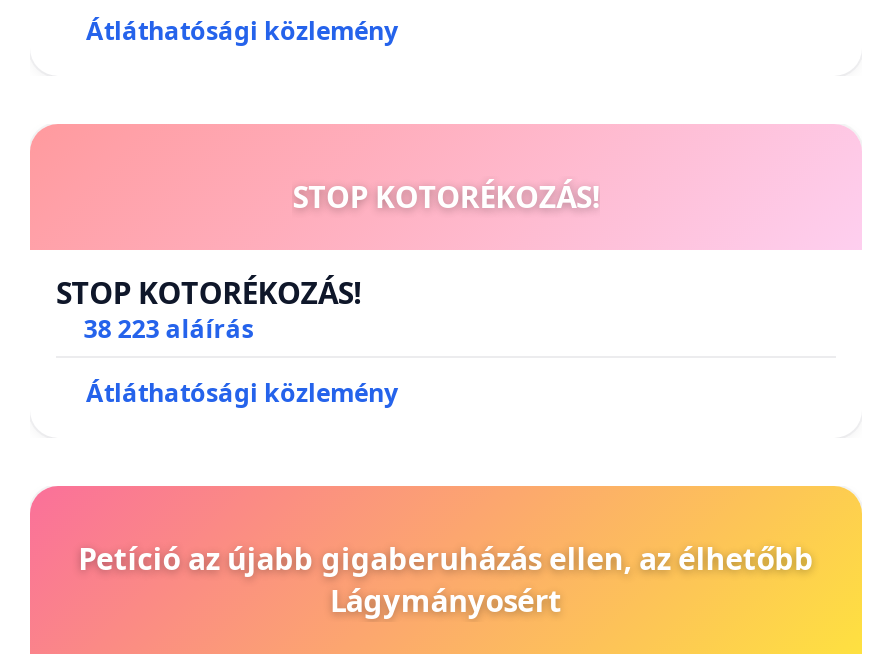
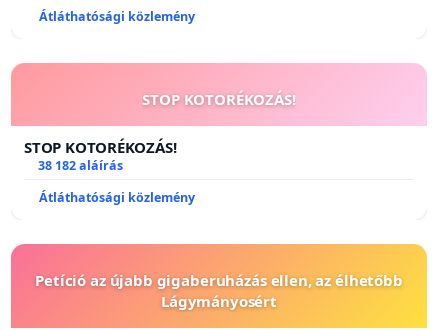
[84,313,254,347] 38 223 aláírás -> [38,157,123,174] 38 182 aláírás

